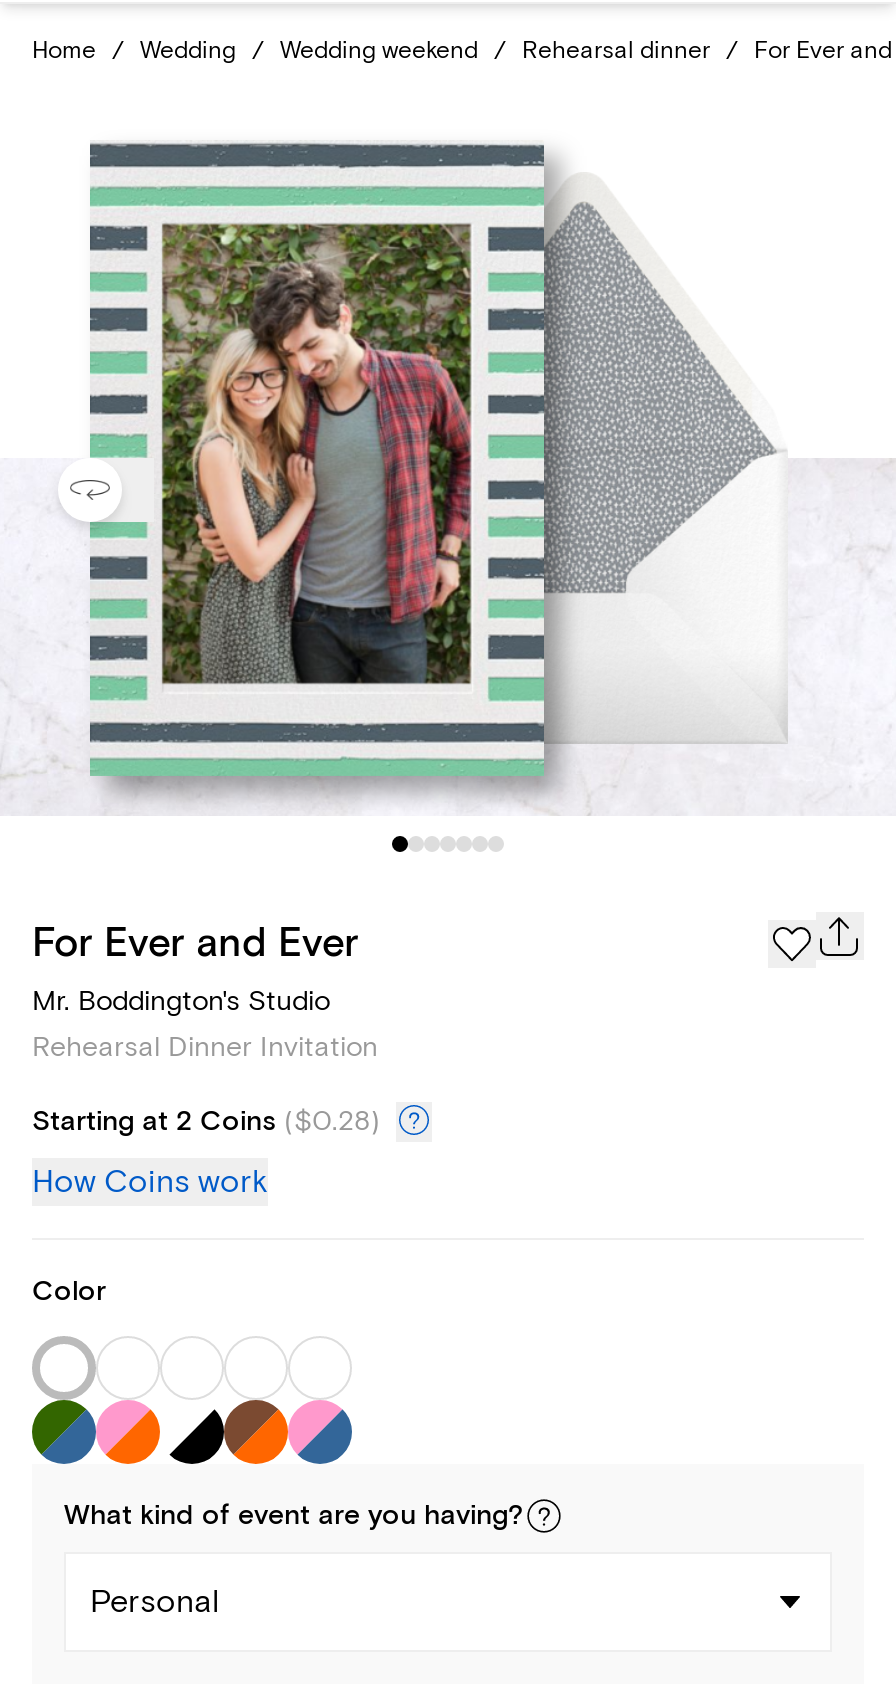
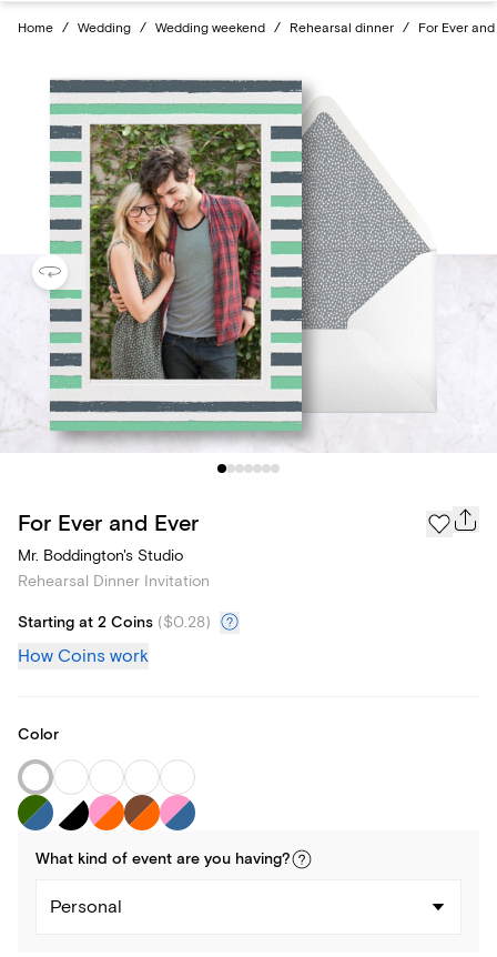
[94,1398,226,1466] [image] -> [53,794,125,832] [image]

